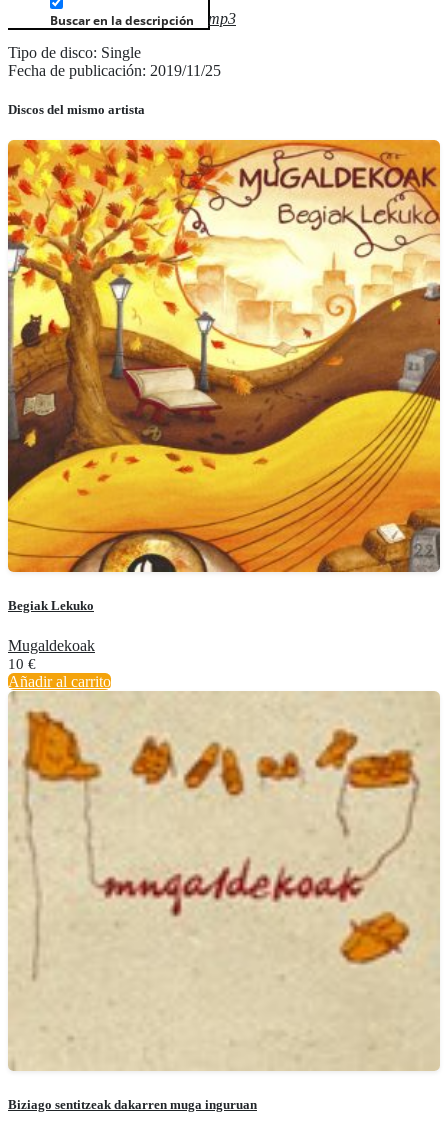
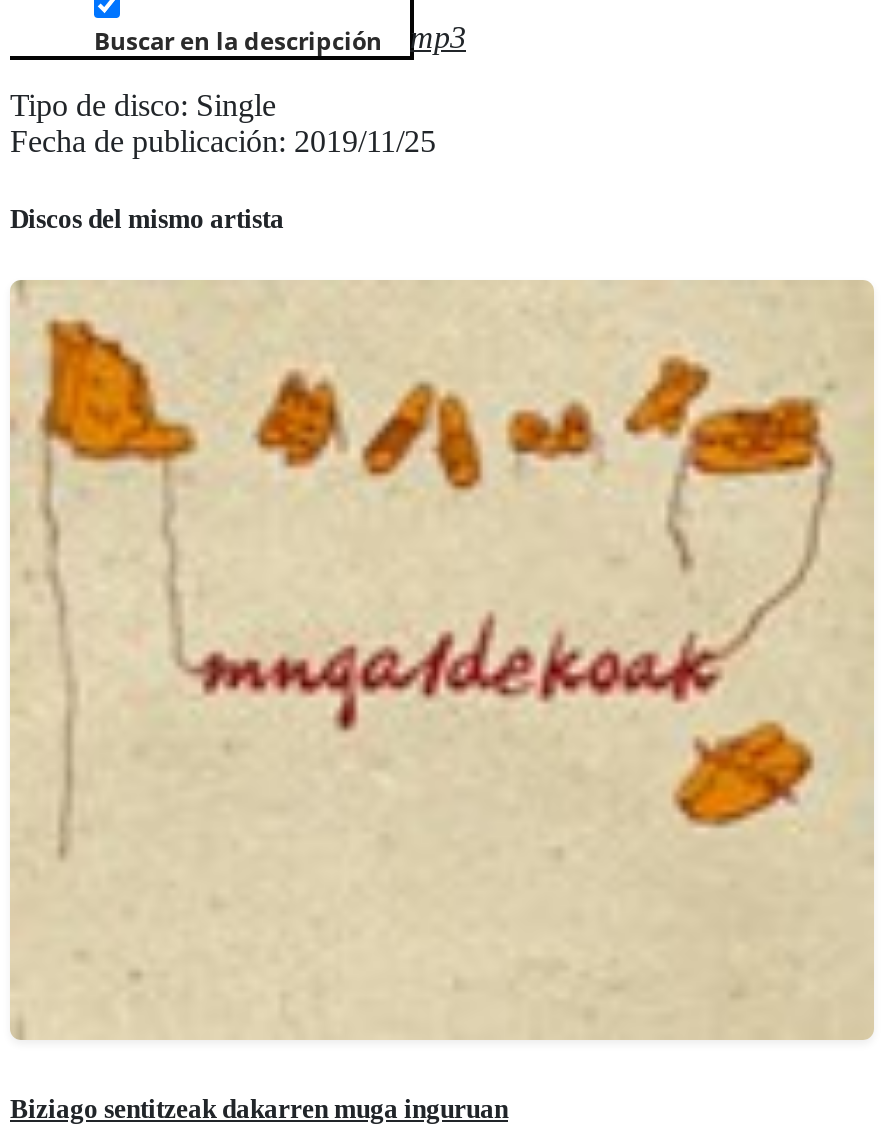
[7,139,441,690] [image] | Begiak Lekuko | Mugaldekoak | 10 € | Añadir al carrito -> none

